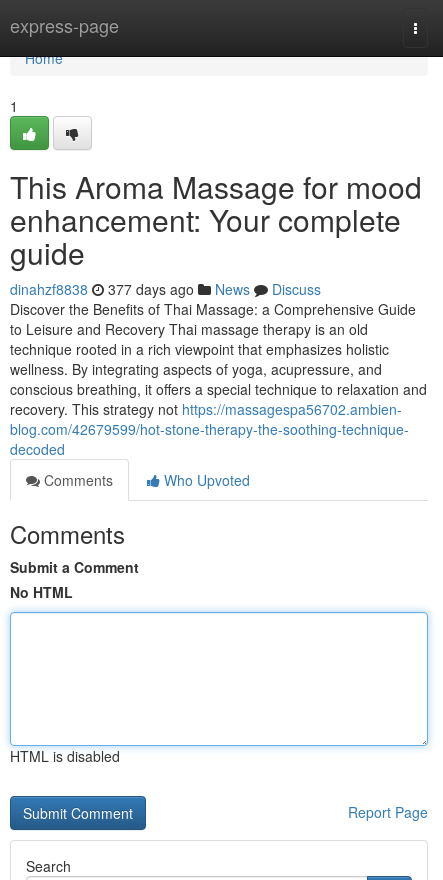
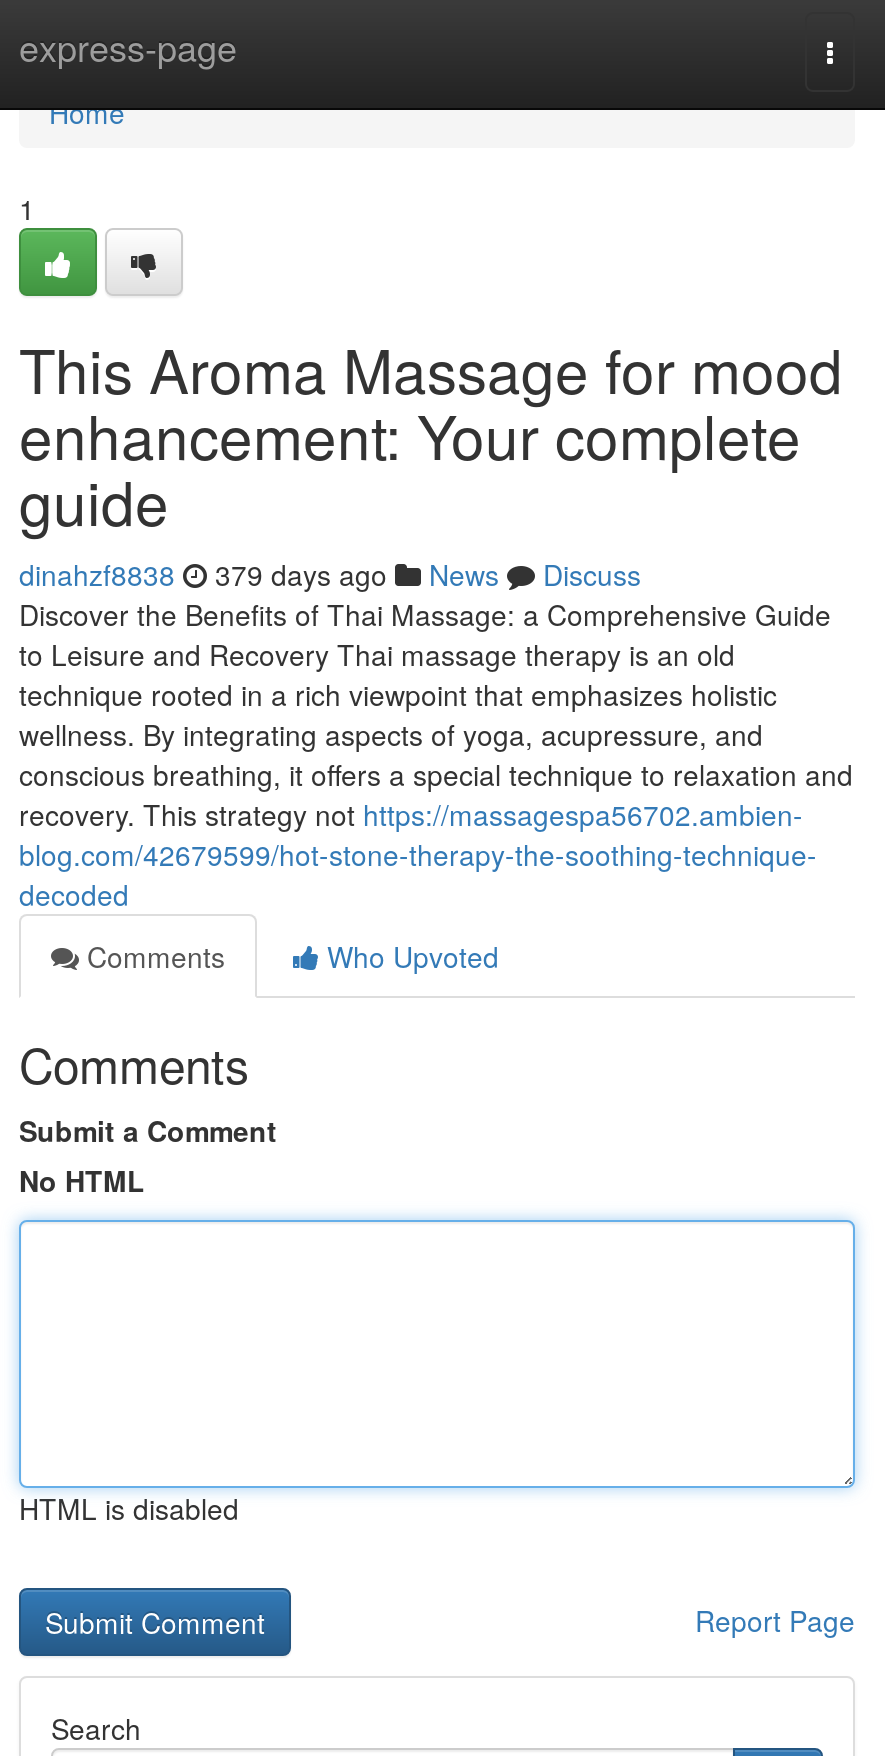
[10,279,321,299] dinahzf8838 377 days ago News Discuss -> [19,554,641,594] dinahzf8838 379 days ago News Discuss

